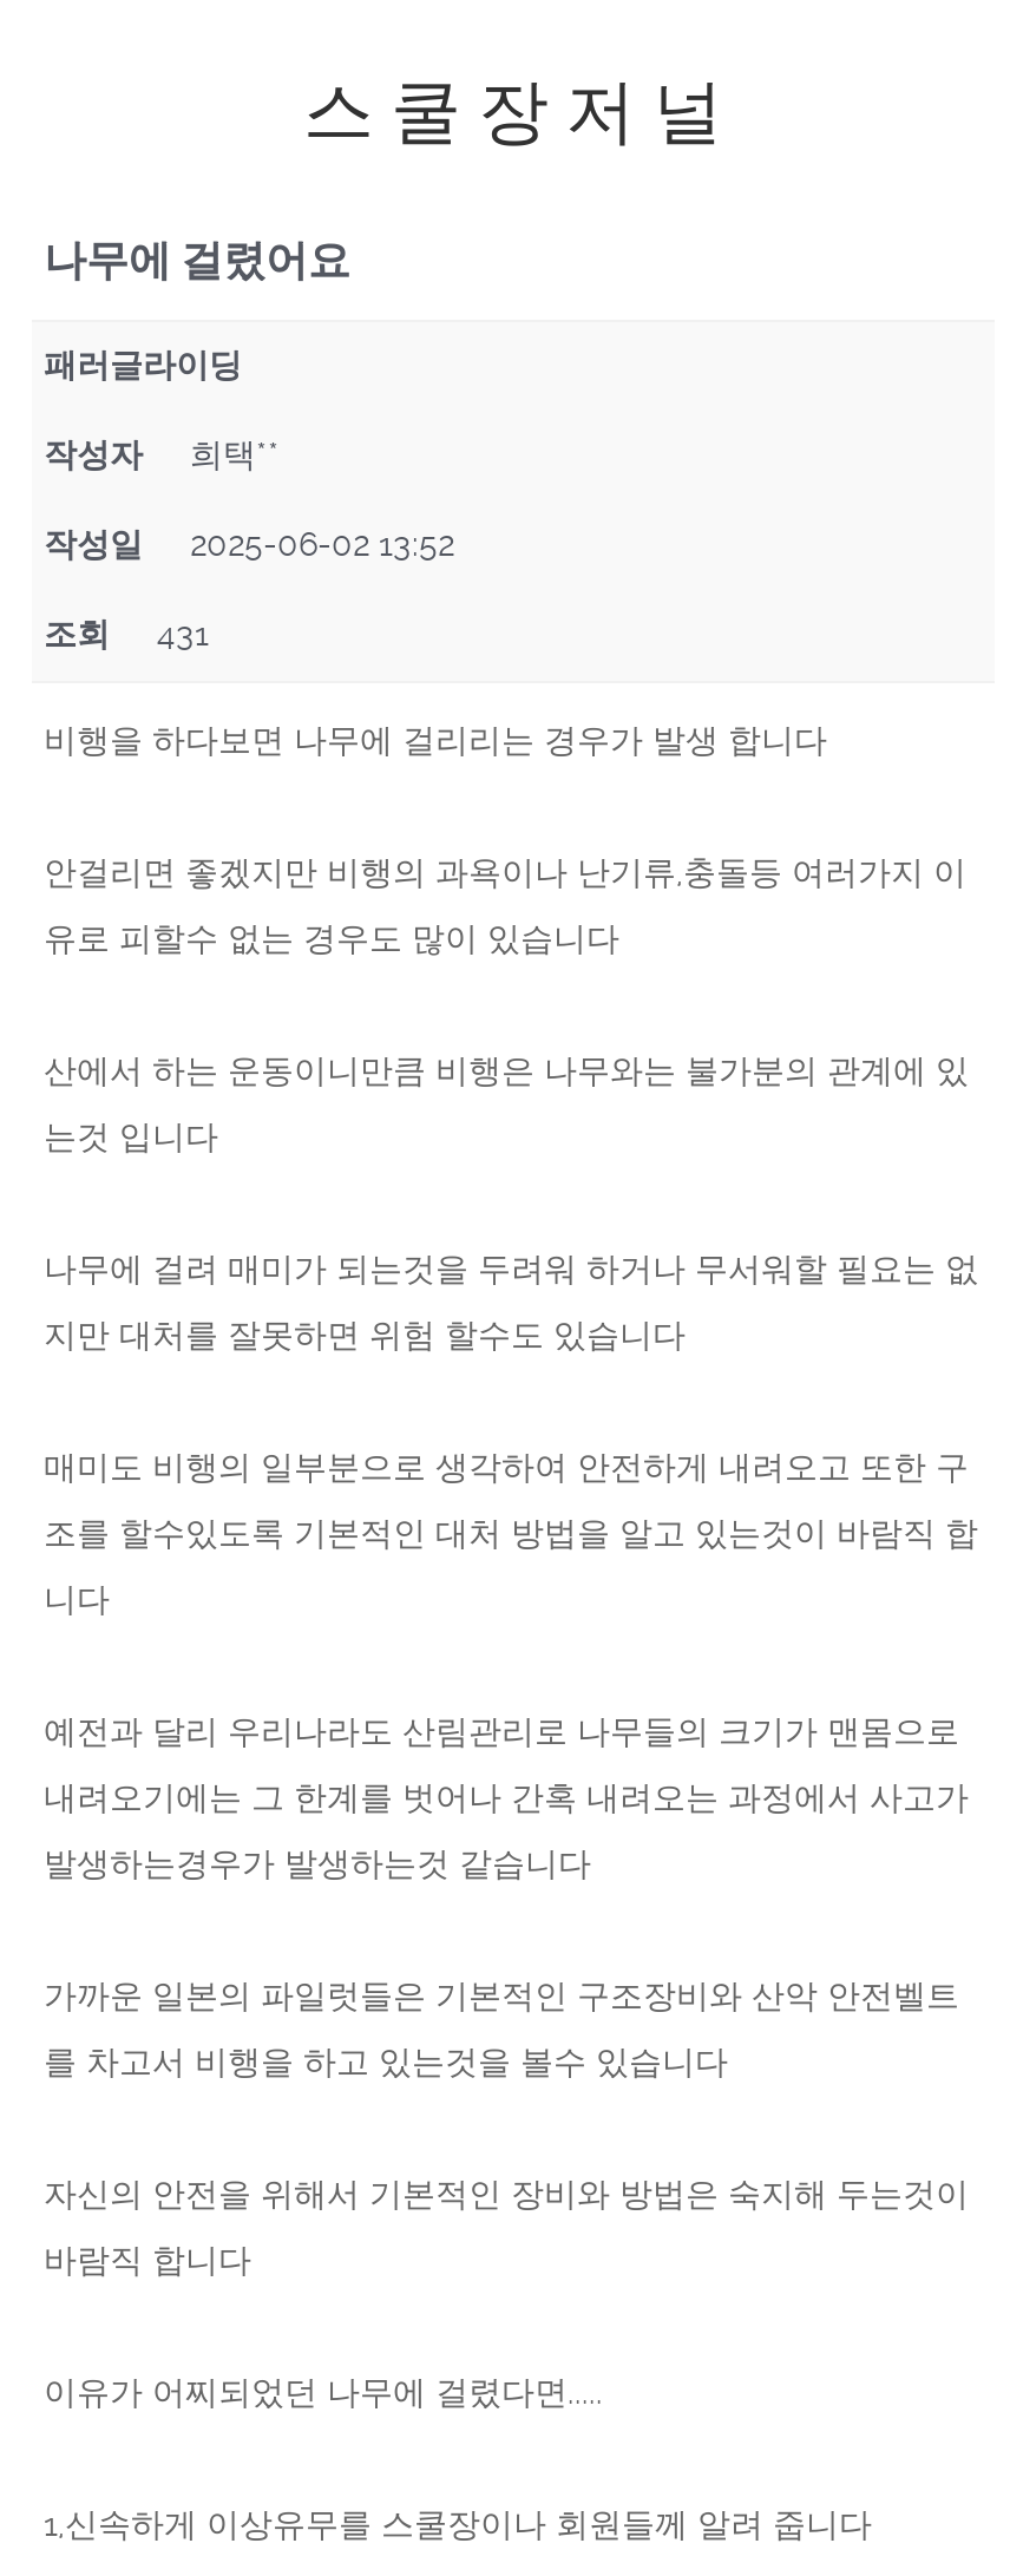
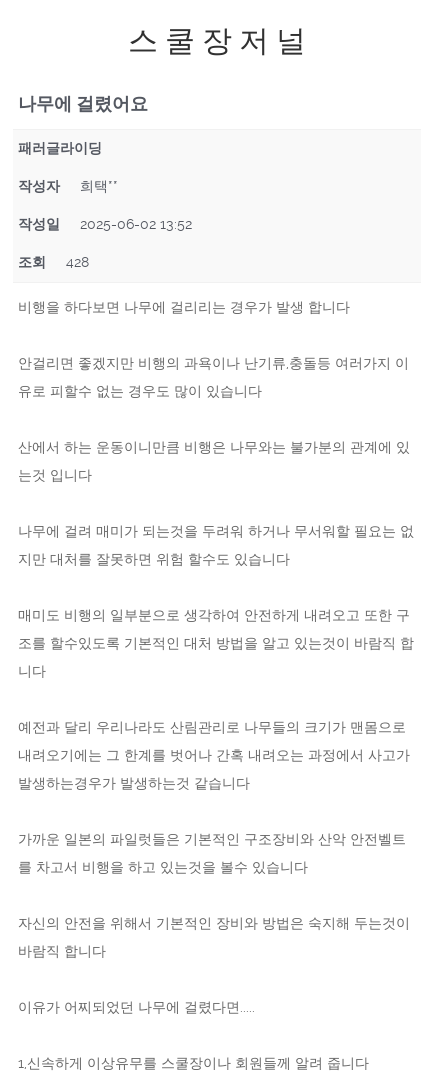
[44,615,209,653] 조회 431 -> [18,254,89,270] 조회 428

